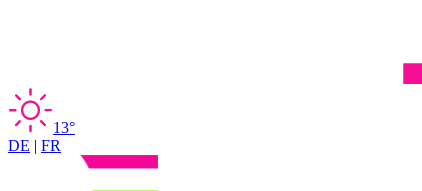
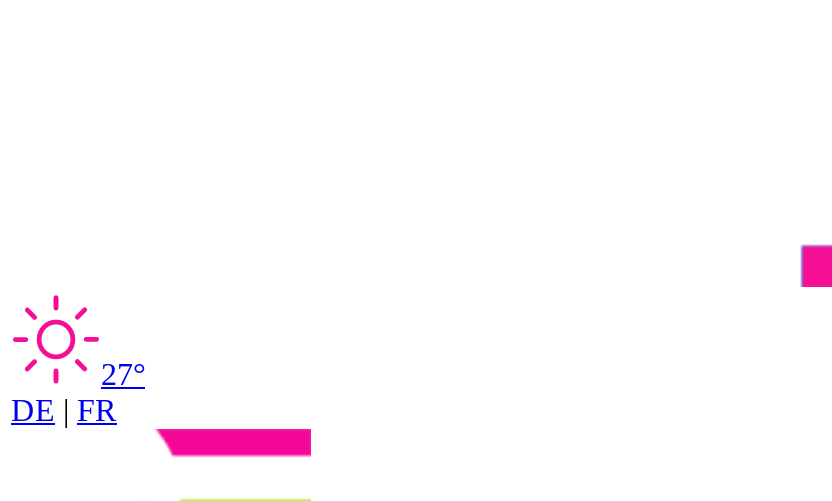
[53,119,75,136] 13° -> [101,357,145,391] 27°

